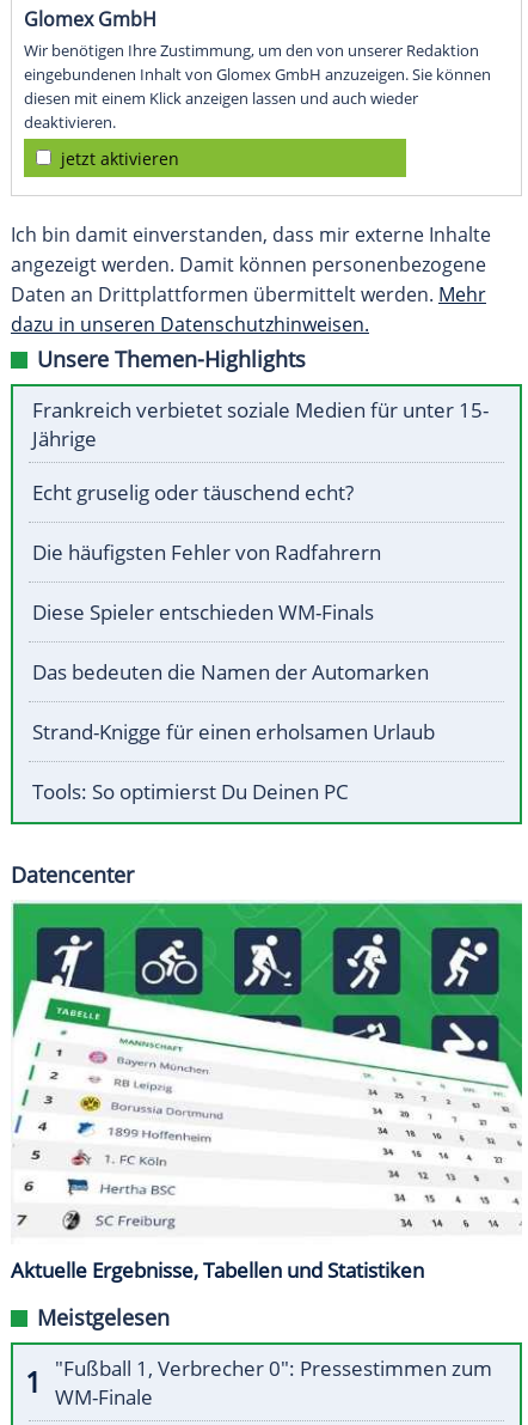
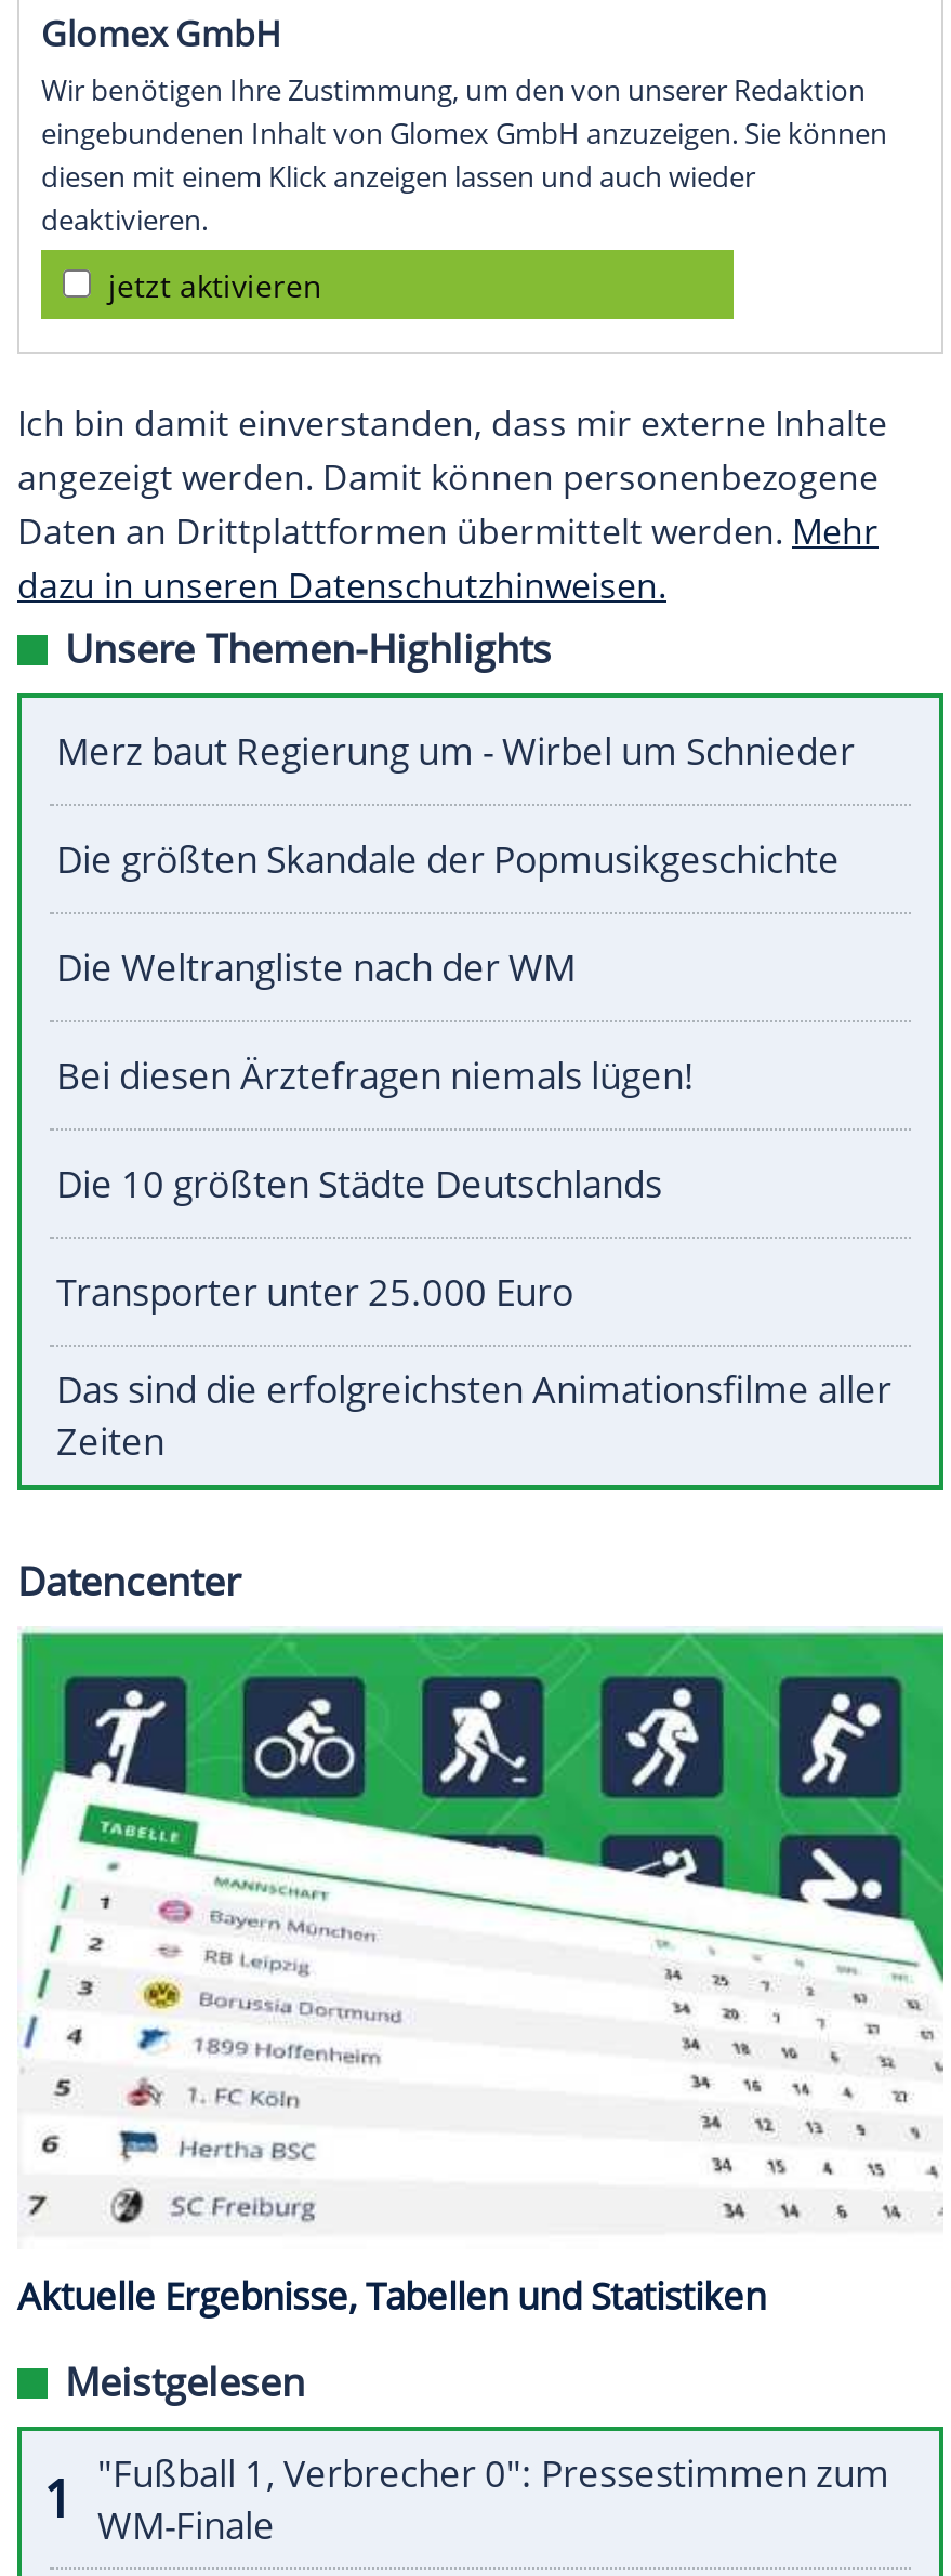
[32,396,489,453] Frankreich verbietet soziale Medien für unter 15- | Jährige -> [56,727,855,776] Merz baut Regierung um - Wirbel um Schnieder
[32,479,354,506] Echt gruselig oder täuschend echt? -> [56,835,840,885] Die größten Skandale der Popmusikgeschichte
[32,539,381,566] Die häufigsten Fehler von Radfahrern -> [56,943,576,993] Die Weltrangliste nach der WM
[32,599,374,626] Diese Spieler entschieden WM-Finals -> [56,1051,695,1101] Bei diesen Ärztefragen niemals lügen!
[32,658,429,686] Das bedeuten die Namen der Automarken -> [56,1159,662,1209] Die 10 größten Städte Deutschlands
[32,718,435,746] Strand-Knigge für einen erholsamen Urlaub -> [56,1268,573,1317] Transporter unter 25.000 Euro
[32,778,349,806] Tools: So optimierst Du Deinen PC -> [56,1365,891,1467] Das sind die erfolgreichsten Animationsfilme aller | Zeiten

